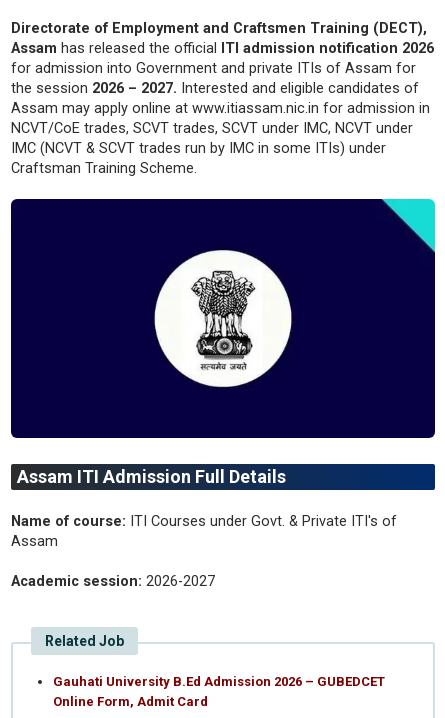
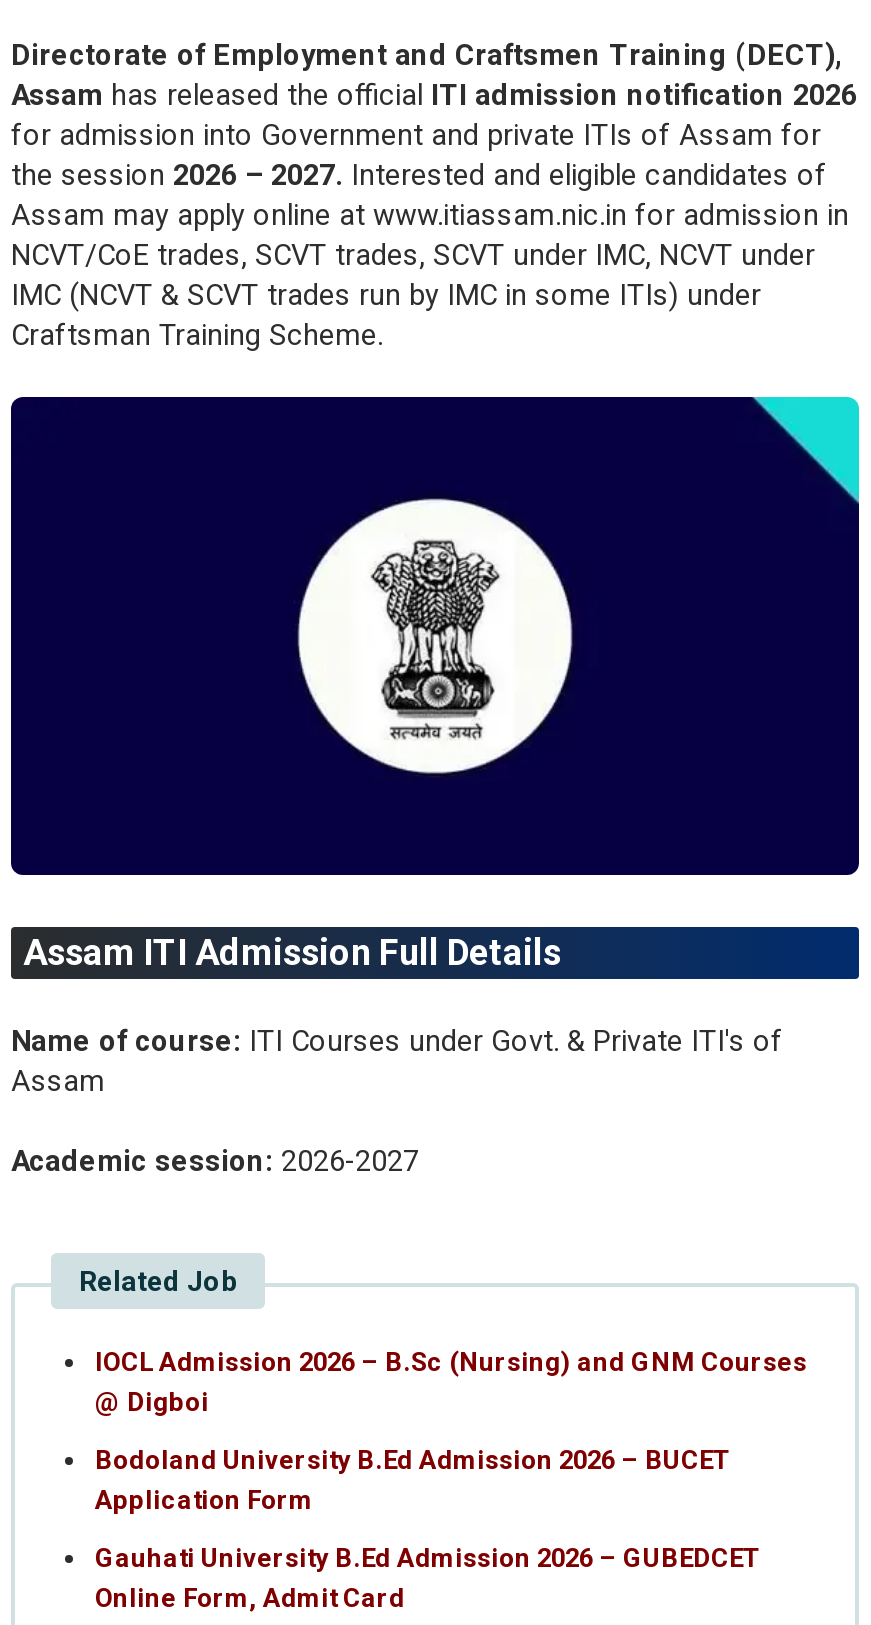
none -> [95,1347,807,1515] IOCL Admission 2026 – B.Sc (Nursing) and GNM Courses | @ Digboi | Bodoland University B.Ed Admission 2026 – BUCET | Application Form

